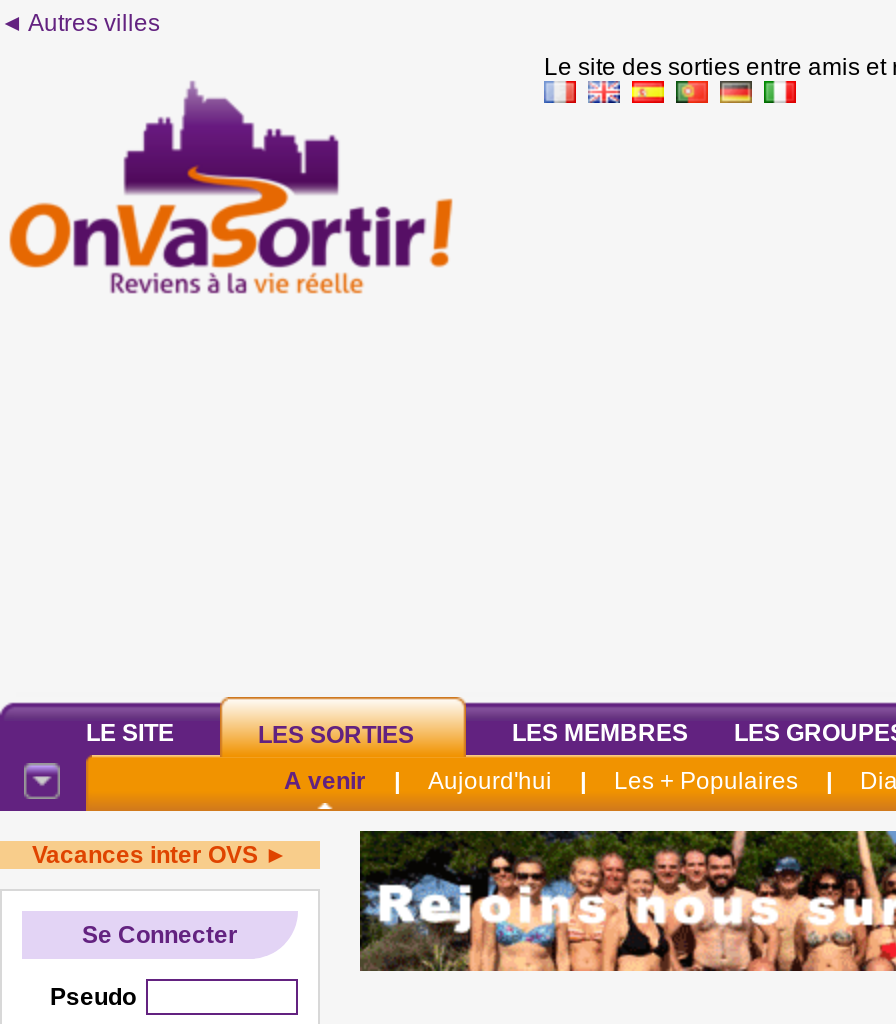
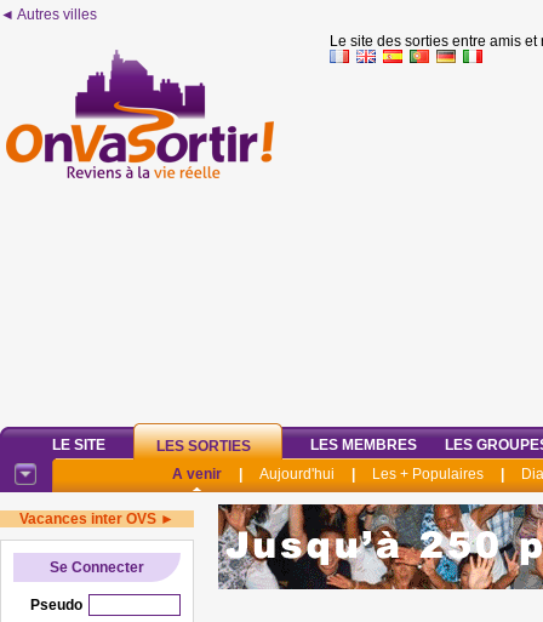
[358,829,890,973] [image] -> [217,503,539,590] [image]

